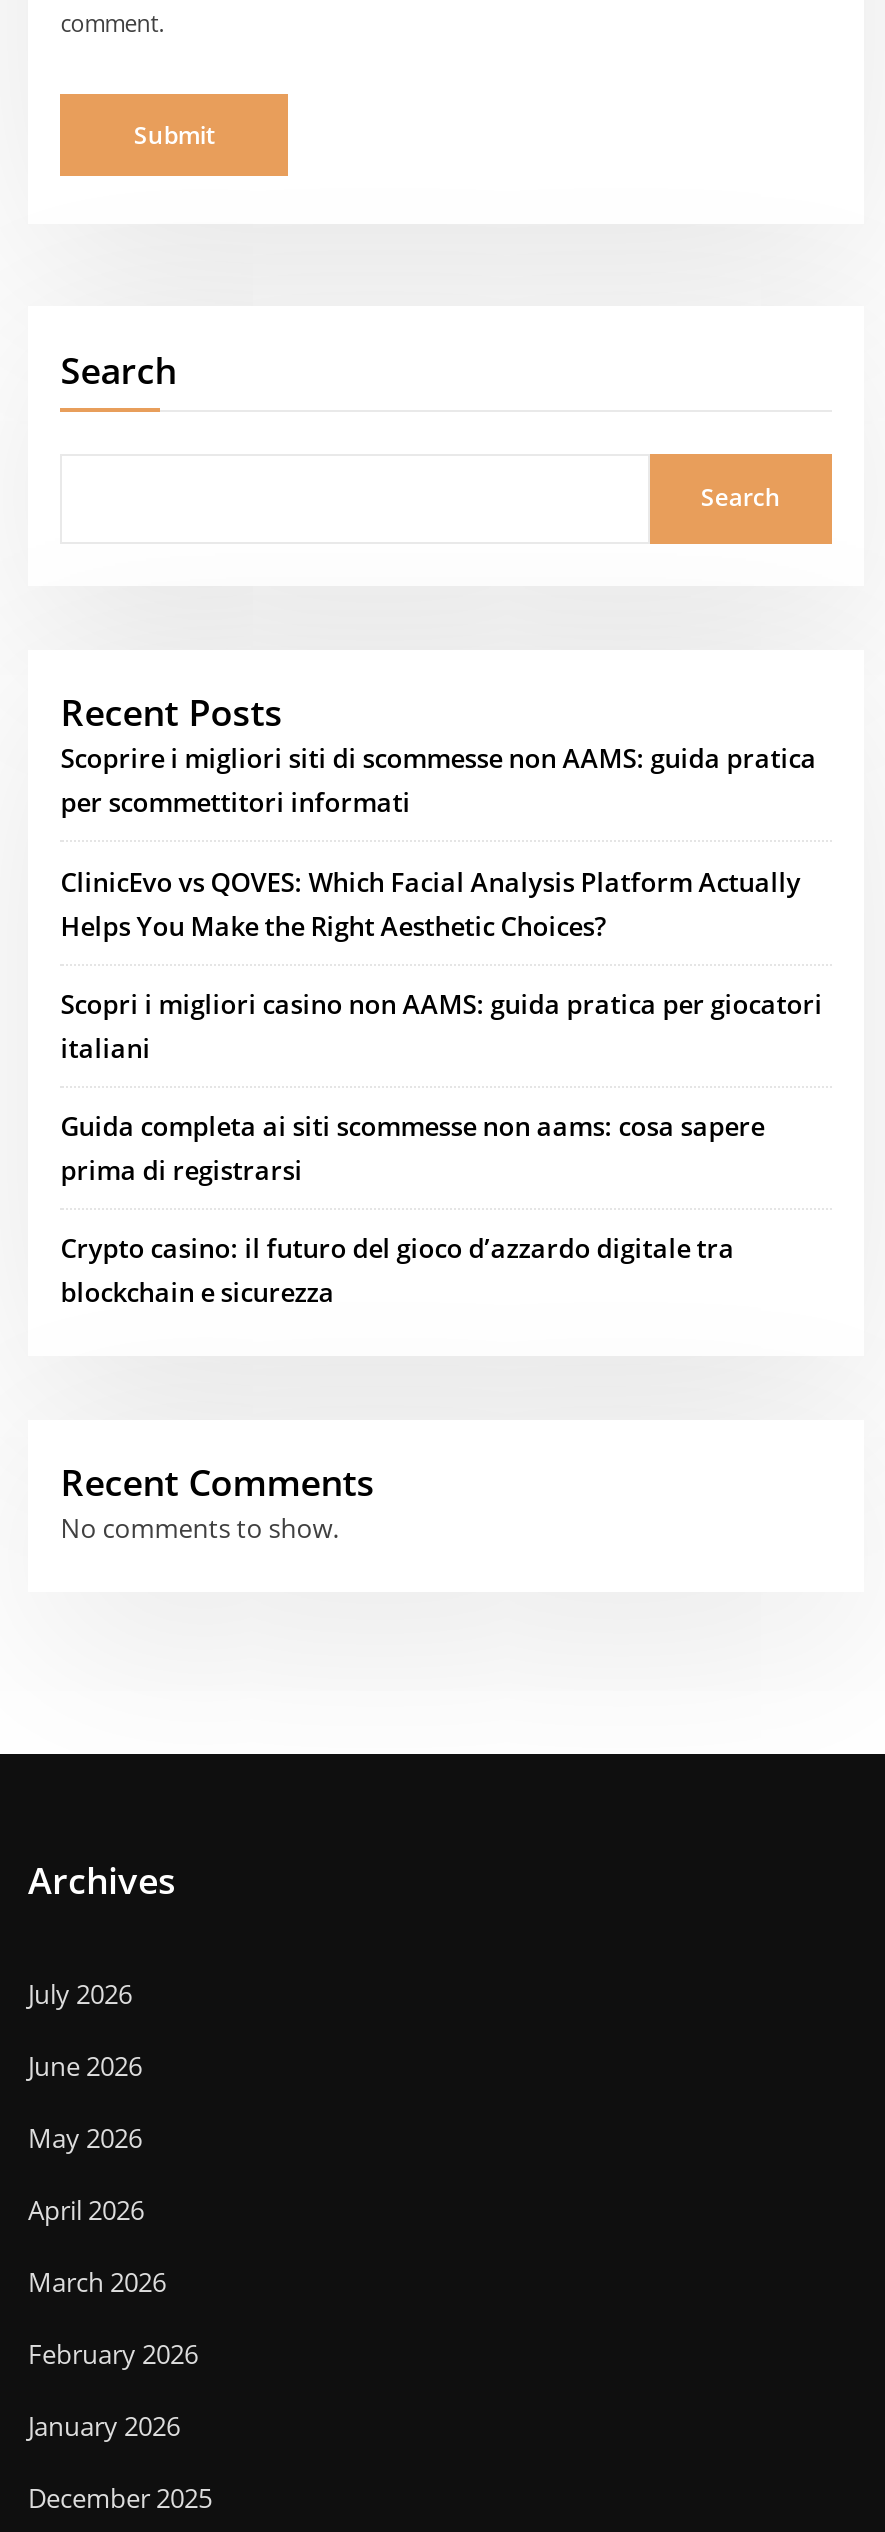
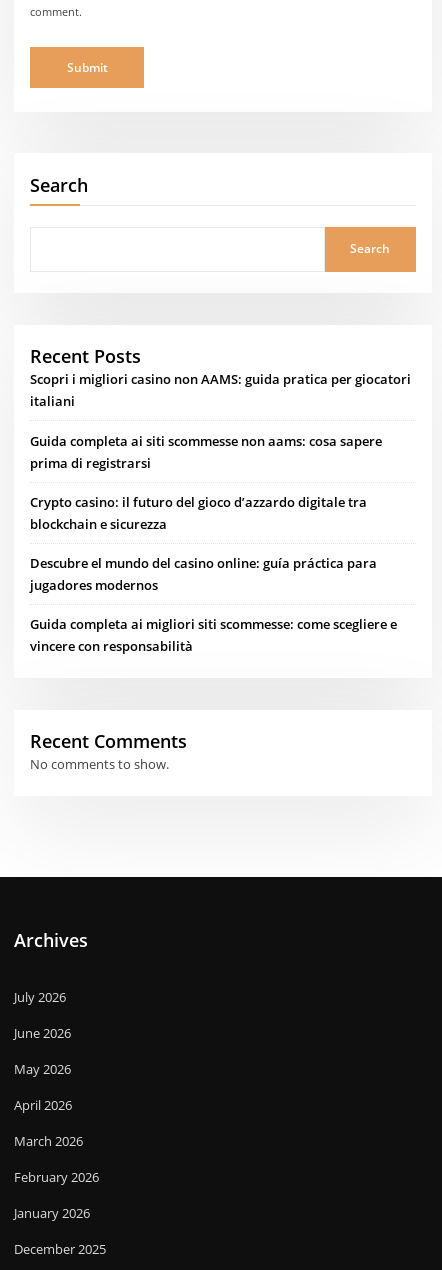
[60,741,816,943] Scoprire i migliori siti di scommesse non AAMS: guida pratica | per scommettitori informati | ClinicEvo vs QOVES: Which Facial Analysis Platform Actually | Helps You Make the Right Aesthetic Choices? -> none
moved [60,986,822,1311] -> [30,370,411,533]: Scopri i migliori casino non AAMS: guida pratica per giocatori | italiani | Guida completa ai siti scommesse non aams: cosa sapere | prima di registrarsi | Crypto casino: il futuro del gioco d’azzardo digitale tra | blockchain e sicurezza
none -> [30,554,397,655] Descubre el mundo del casino online: guía práctica para | jugadores modernos | Guida completa ai migliori siti scommesse: come scegliere e | vincere con responsabilità

